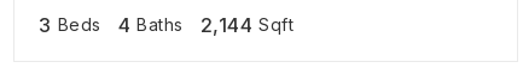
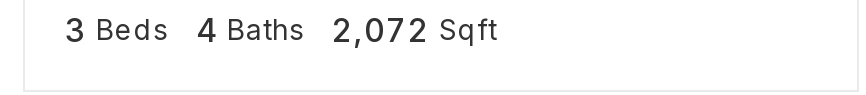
[39,13,294,37] 3 Beds 4 Baths 2,144 Sqft -> [65,10,497,50] 3 Beds 4 Baths 2,072 Sqft

